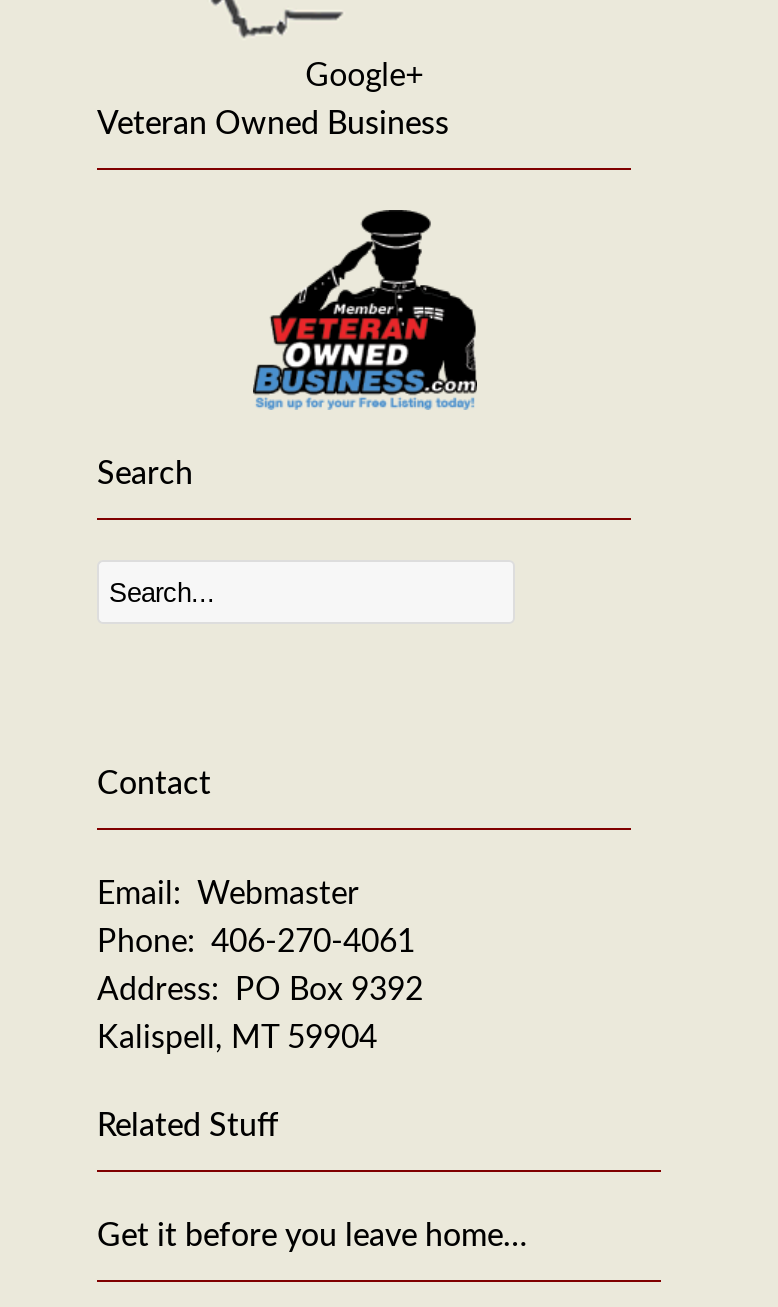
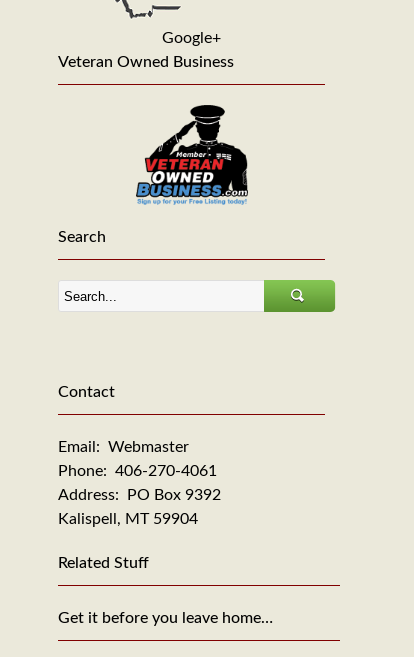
none -> [263,279,336,313] [image]

